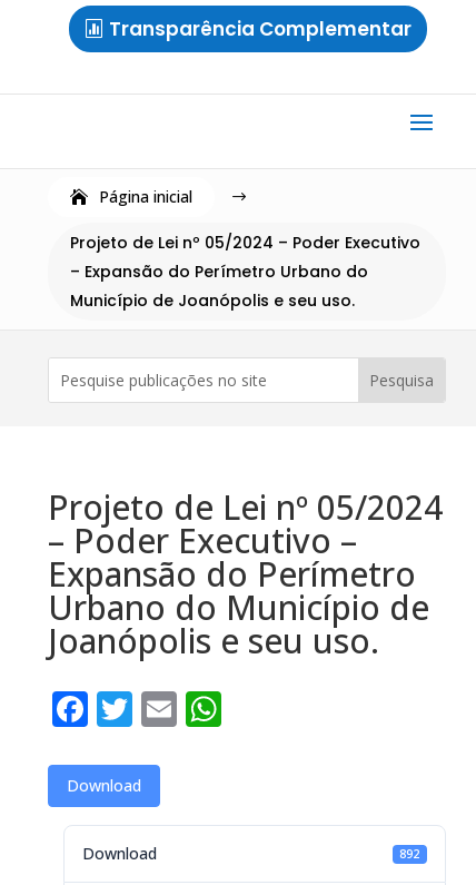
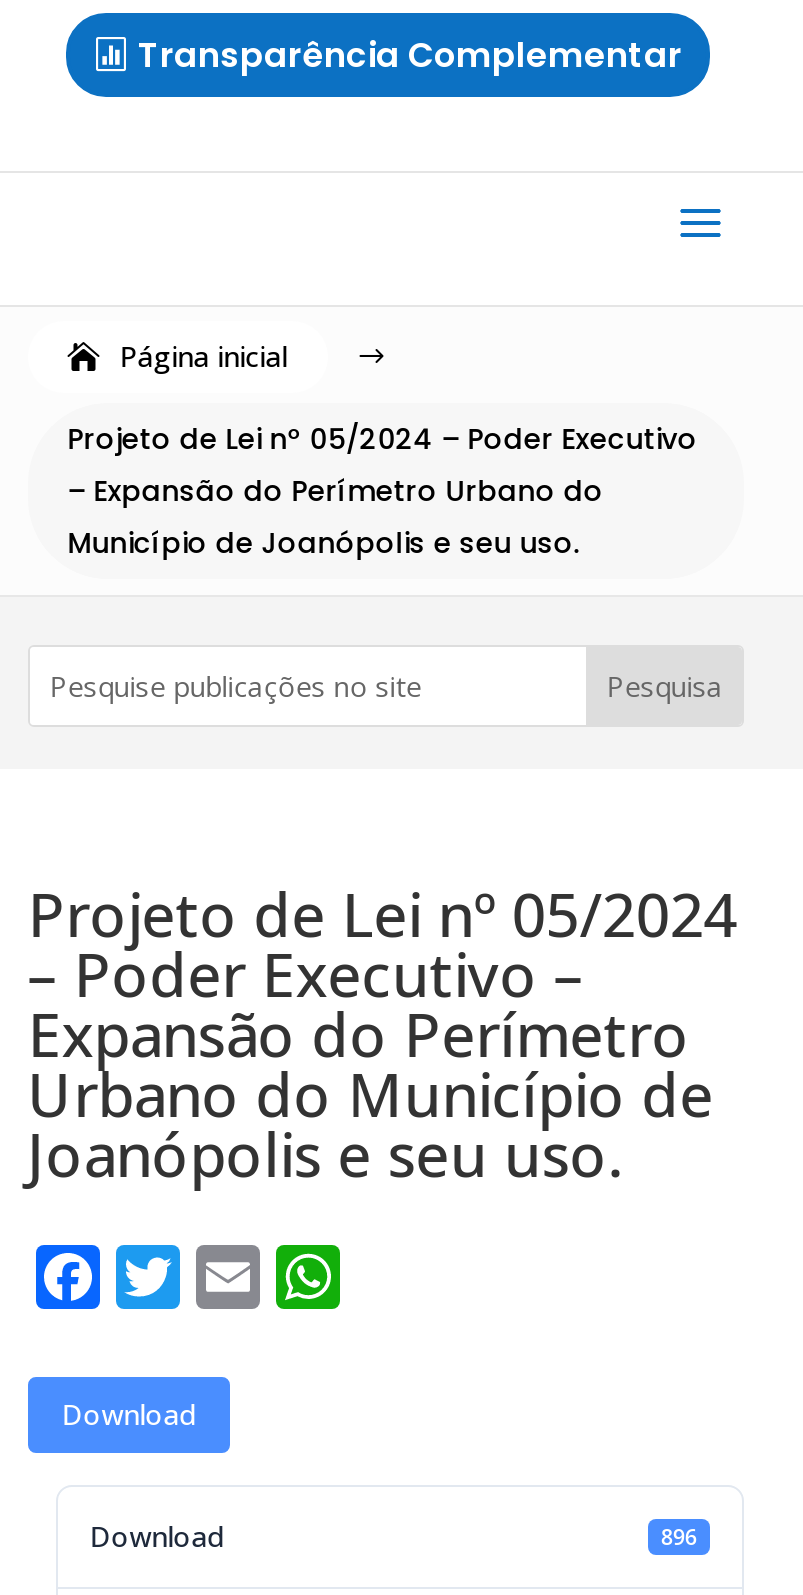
[400,846,420,862] 892 -> [661,1523,697,1551] 896

